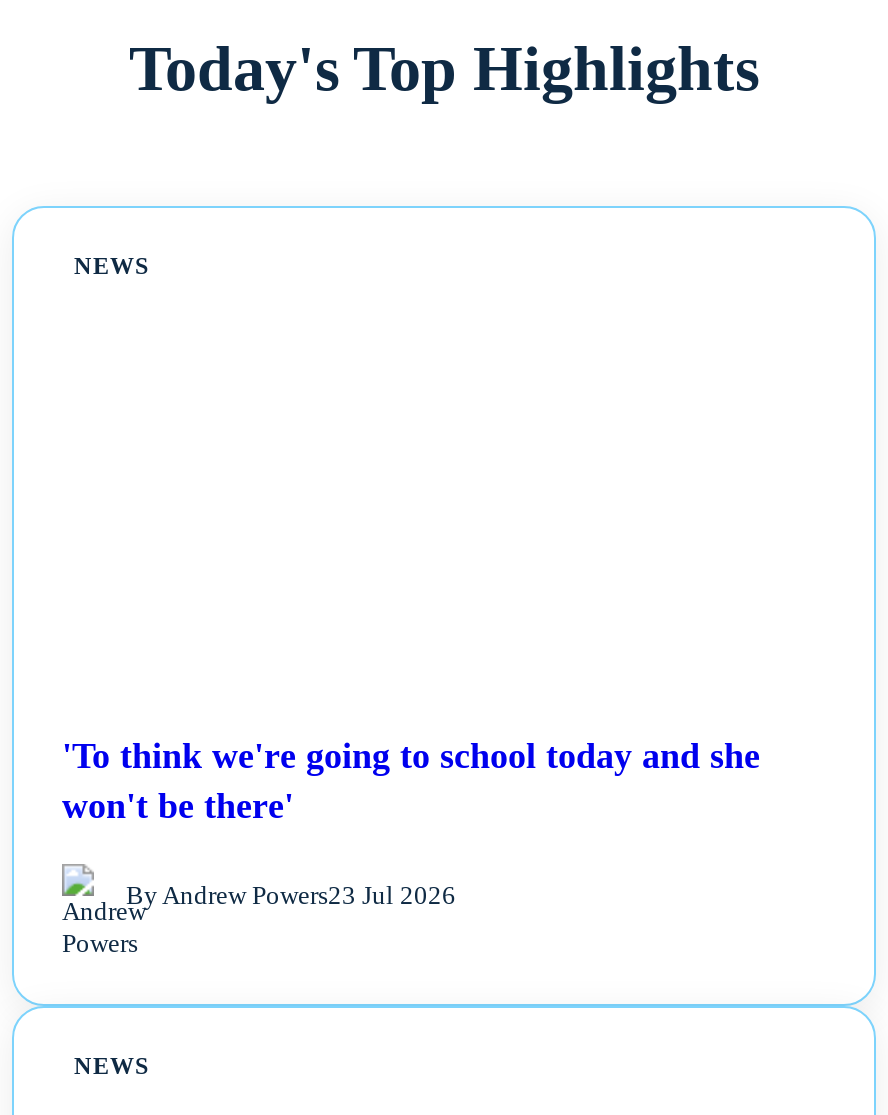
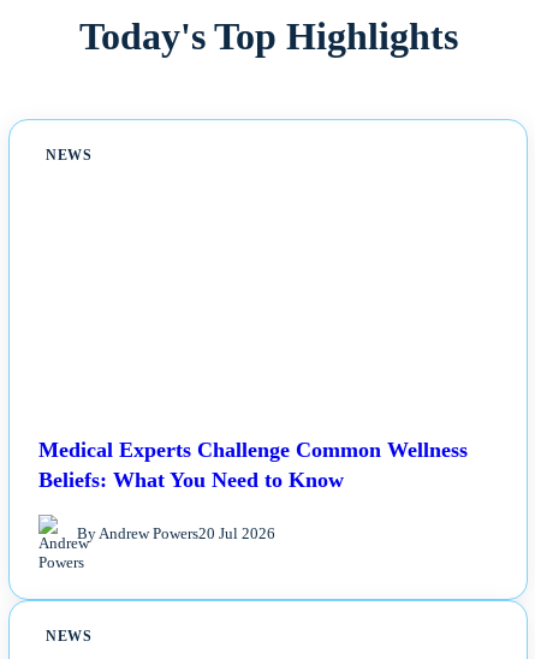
[62,737,760,827] 'To think we're going to school today and she | won't be there' -> [38,438,468,492] Medical Experts Challenge Common Wellness | Beliefs: What You Need to Know
[126,881,456,911] By Andrew Powers23 Jul 2026 -> [77,525,275,543] By Andrew Powers20 Jul 2026

